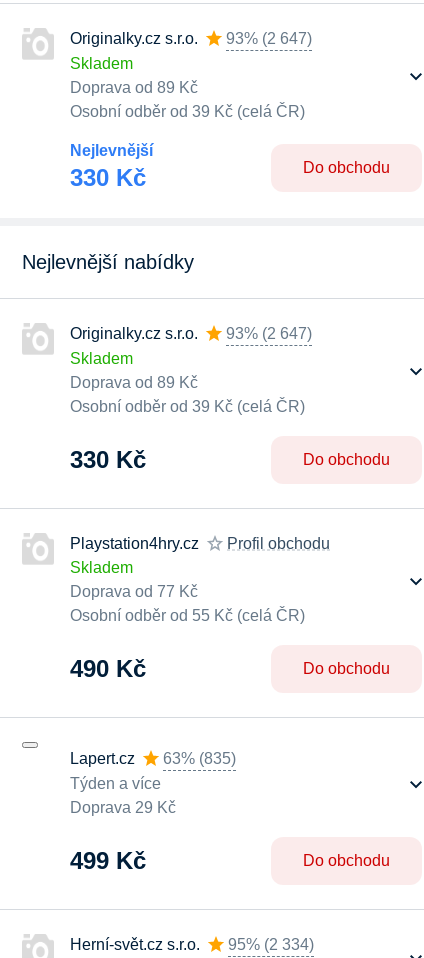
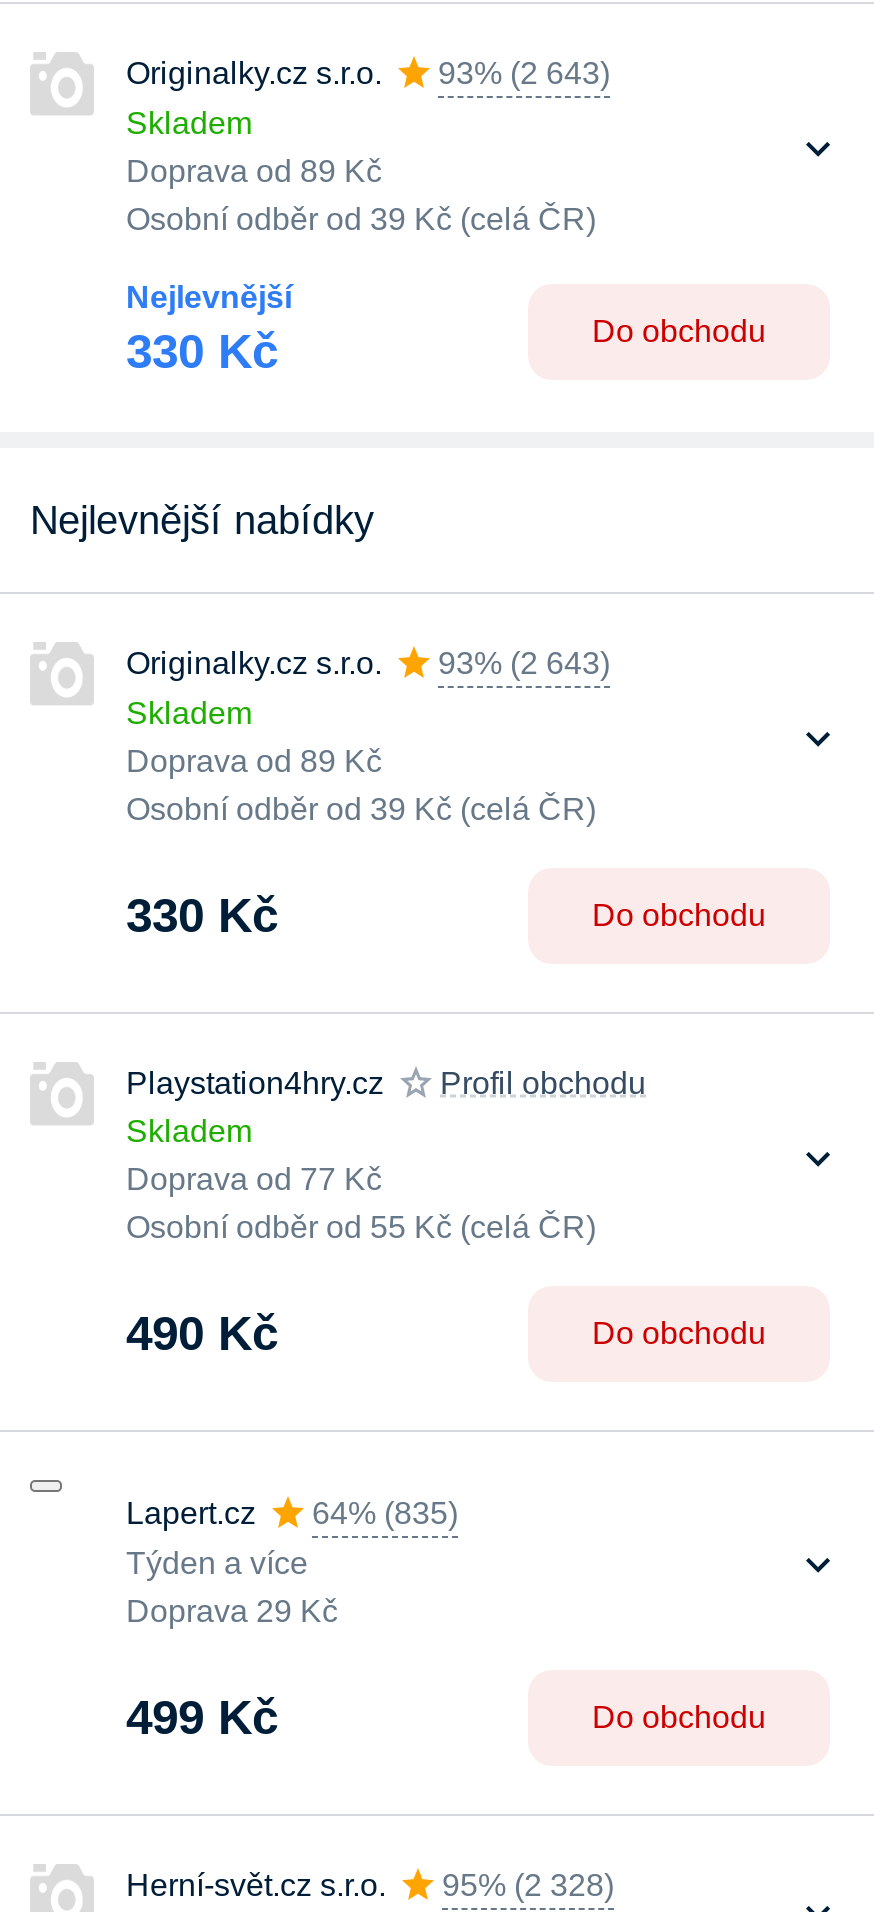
[70,30,312,47] Originalky.cz s.r.o. 93% (2 647) -> [126,56,610,90] Originalky.cz s.r.o. 93% (2 643)
[70,325,312,342] Originalky.cz s.r.o. 93% (2 647) -> [126,646,610,680] Originalky.cz s.r.o. 93% (2 643)
[70,750,236,767] Lapert.cz 63% (835) -> [126,1496,458,1530] Lapert.cz 64% (835)
[70,936,314,953] Herní-svět.cz s.r.o. 95% (2 334) -> [126,1868,614,1902] Herní-svět.cz s.r.o. 95% (2 328)

